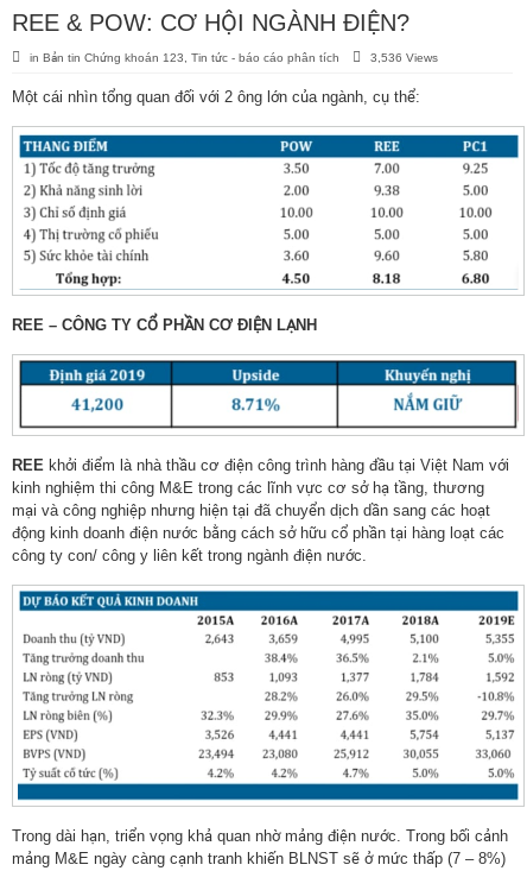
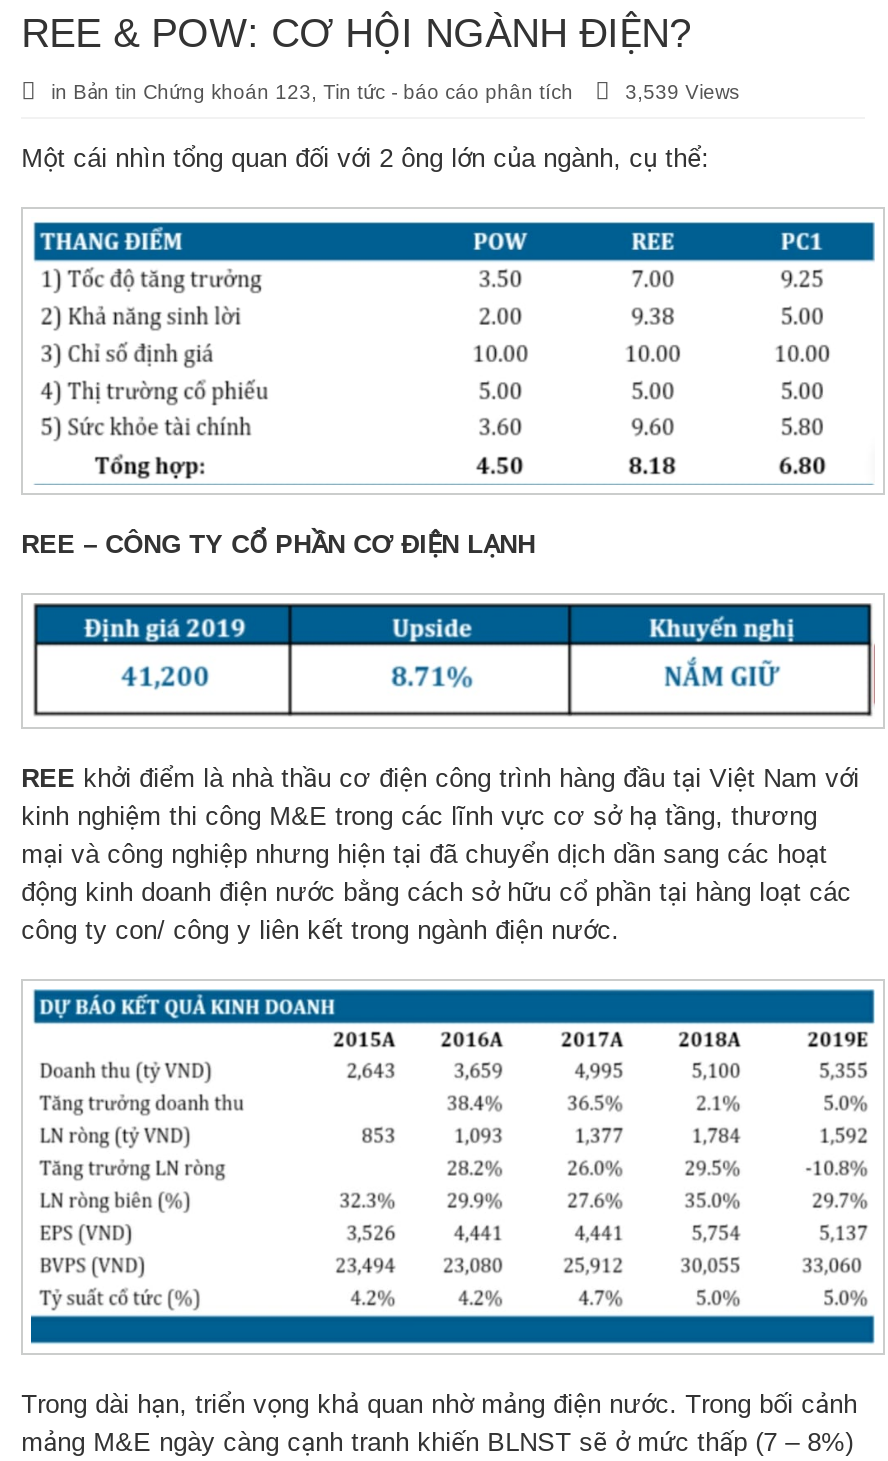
[371,51,438,64] 3,536 Views -> [625,81,739,103] 3,539 Views

